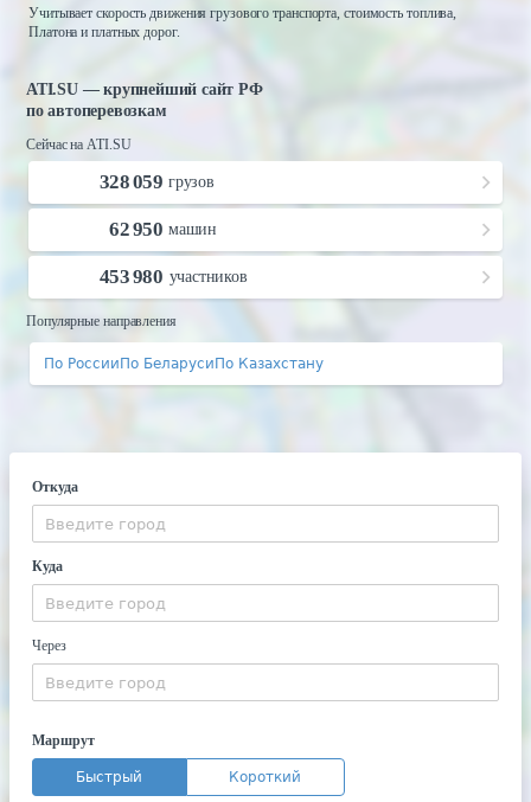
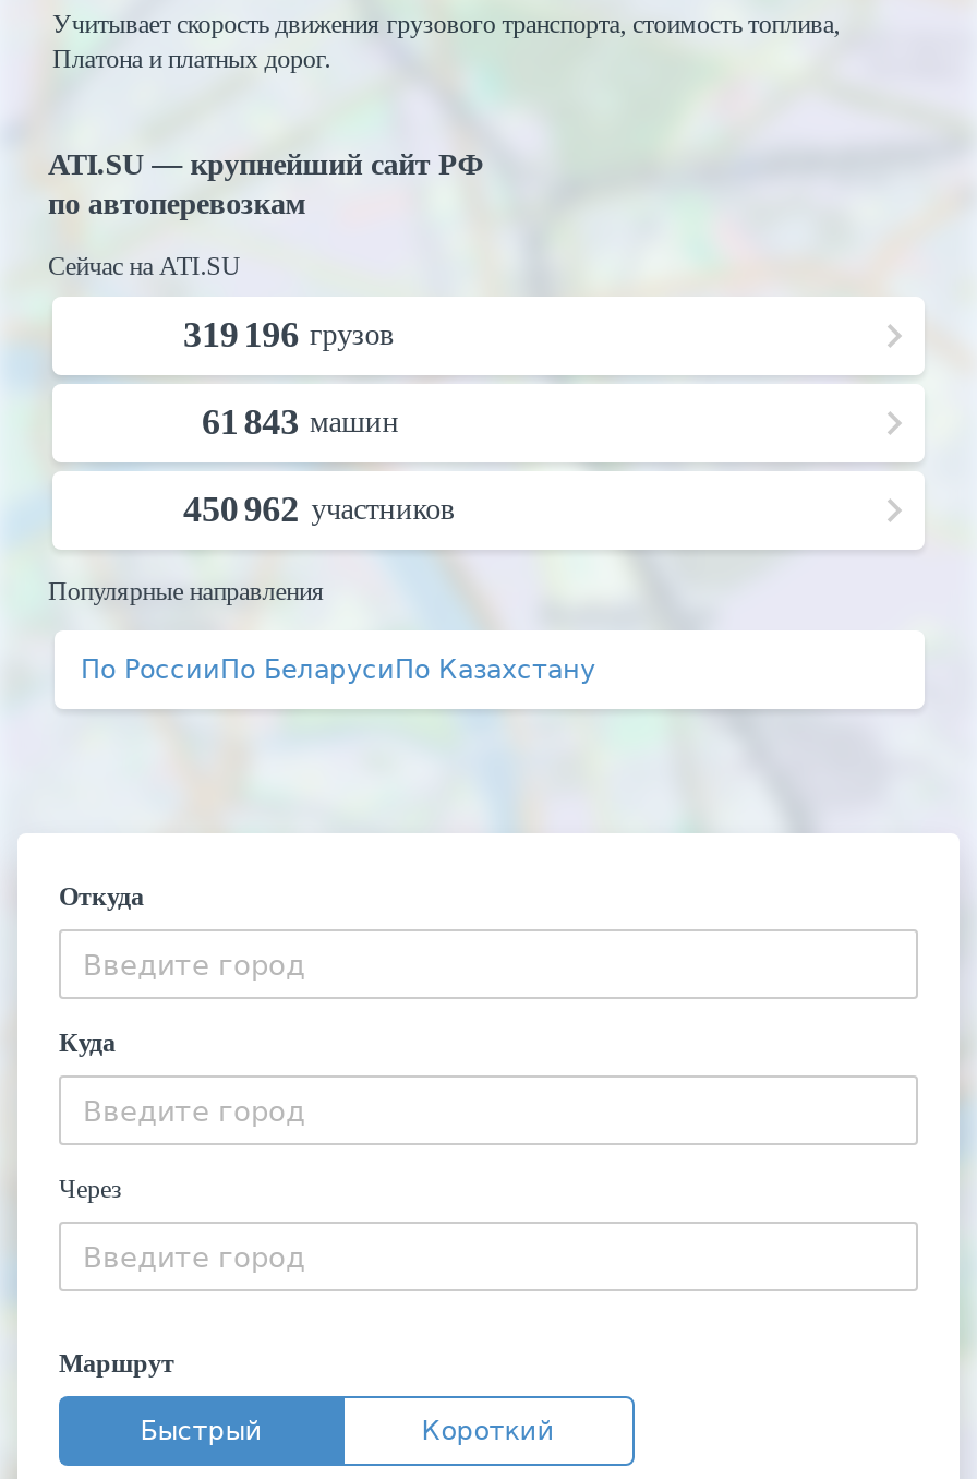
[100,171,214,193] 328 059 грузов -> [183,314,394,356] 319 196 грузов
[110,218,217,240] 62 950 машин -> [202,401,399,443] 61 843 машин
[100,265,247,288] 453 980 участников -> [183,489,455,530] 450 962 участников

